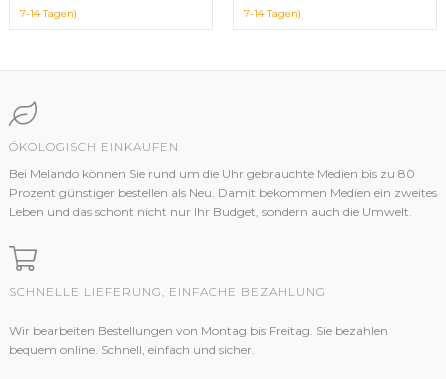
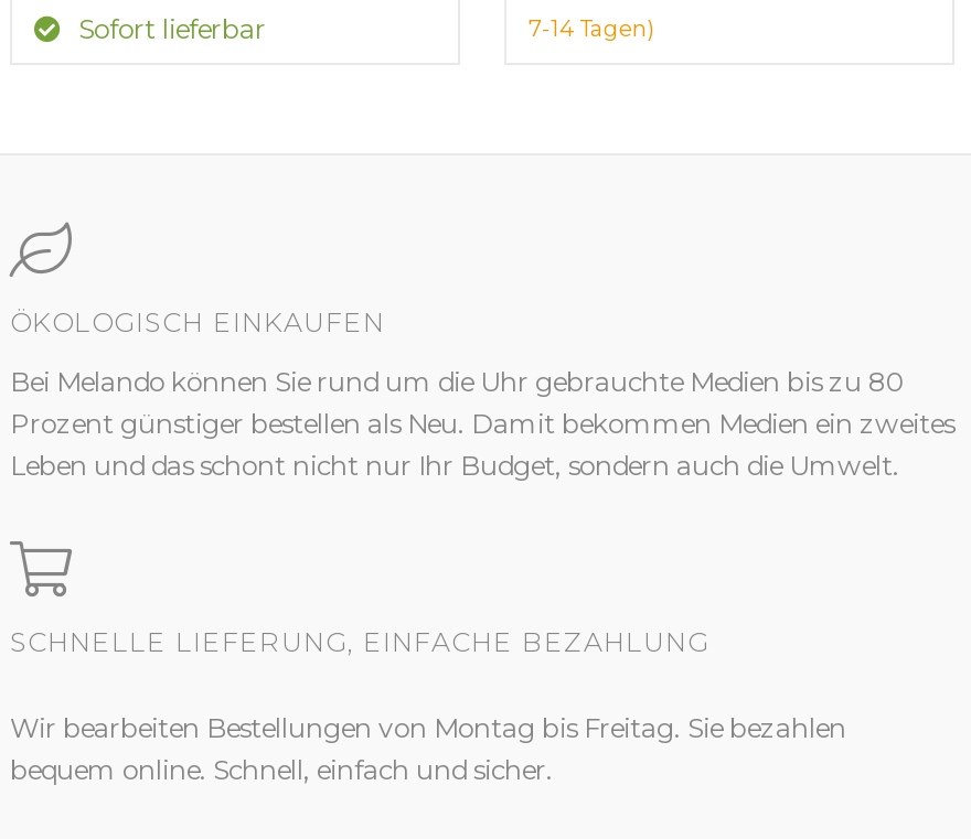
[20,7,77,20] 7-14 Tagen) -> [72,12,266,45] Sofort lieferbar

